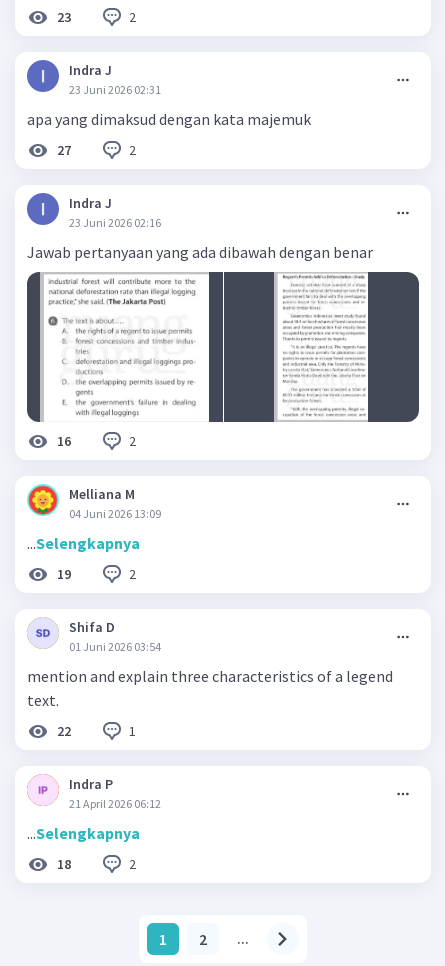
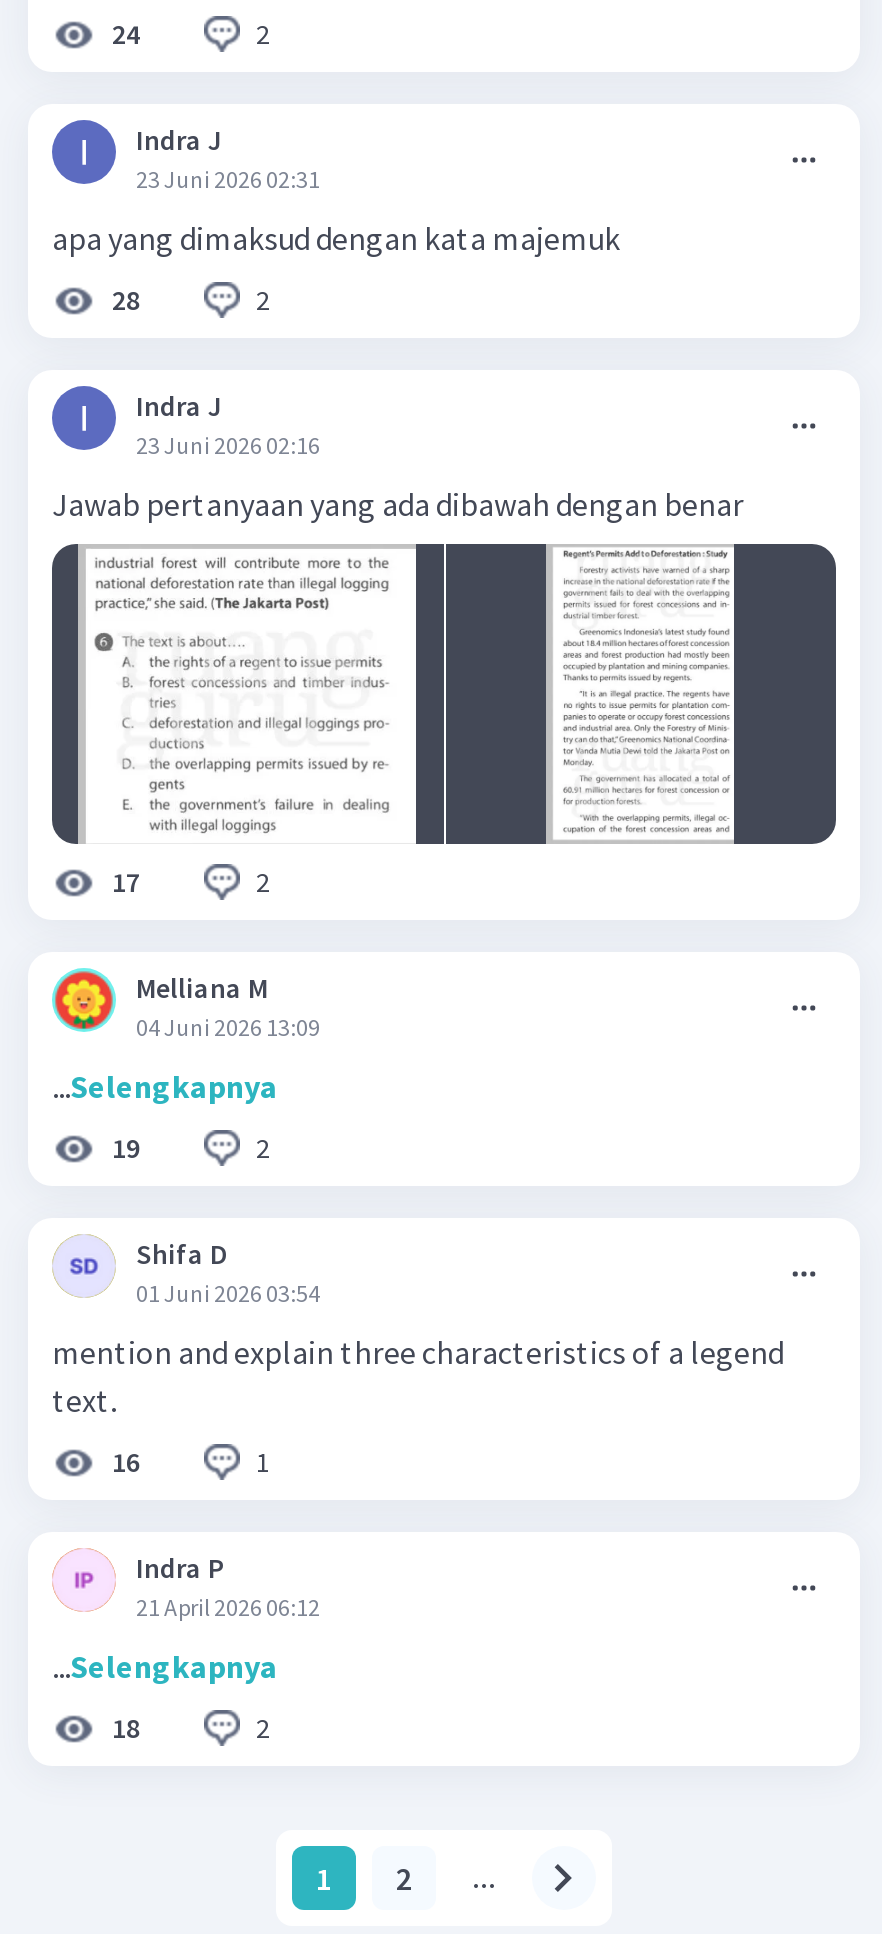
[57,8,71,26] 23 -> [112,16,140,52] 24
[57,141,71,159] 27 -> [112,282,140,318] 28
[57,432,71,450] 16 -> [112,864,140,900] 17
[57,722,71,740] 22 -> [112,1444,140,1480] 16

